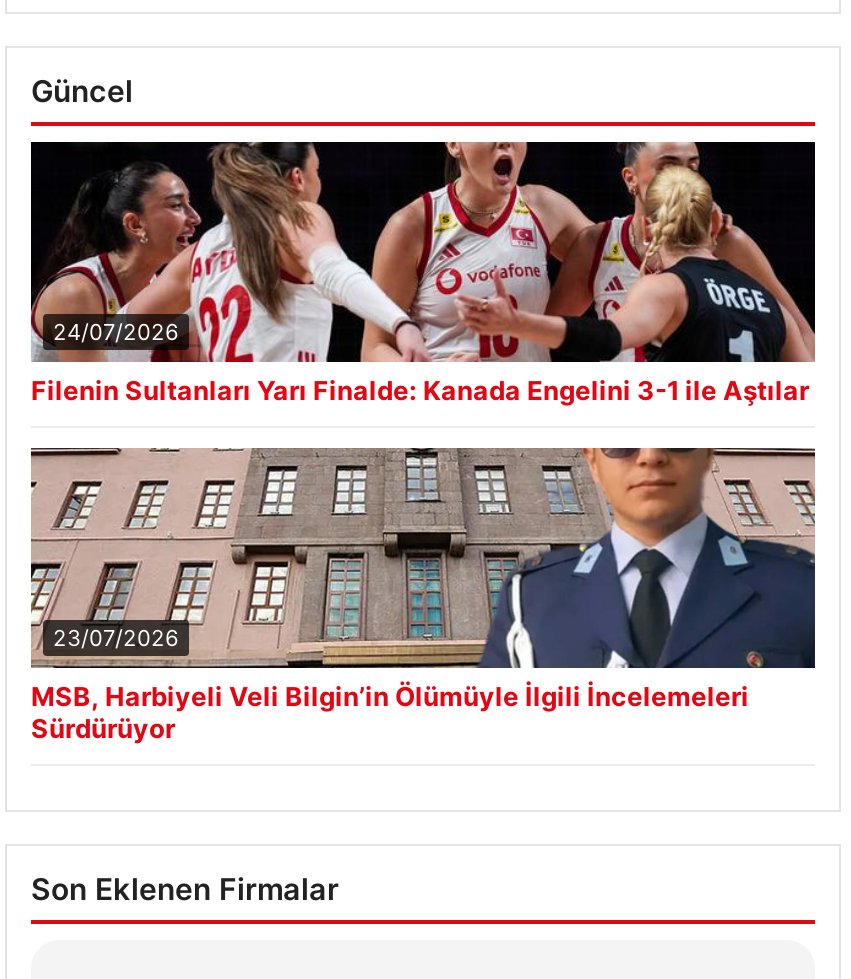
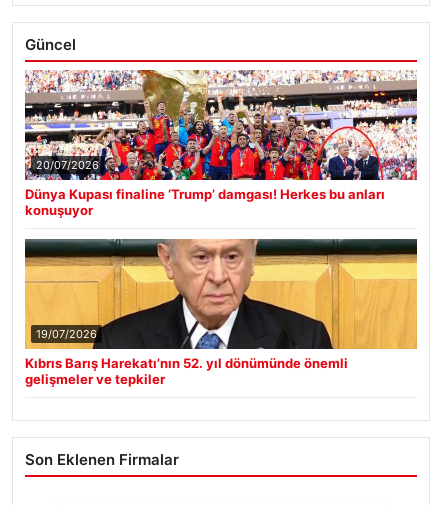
[29,140,817,358] [image] | 24/07/2026 -> [24,69,418,178] [image] | 20/07/2026
[31,373,809,405] Filenin Sultanları Yarı Finalde: Kanada Engelini 3-1 ile Aştılar -> [25,186,385,218] Dünya Kupası finaline ‘Trump’ damgası! Herkes bu anları | konuşuyor
[29,446,817,670] [image] | 23/07/2026 -> [24,238,418,350] [image] | 19/07/2026
[31,679,749,743] MSB, Harbiyeli Veli Bilgin’in Ölümüyle İlgili İncelemeleri | Sürdürüyor -> [25,355,348,387] Kıbrıs Barış Harekatı’nın 52. yıl dönümünde önemli | gelişmeler ve tepkiler

